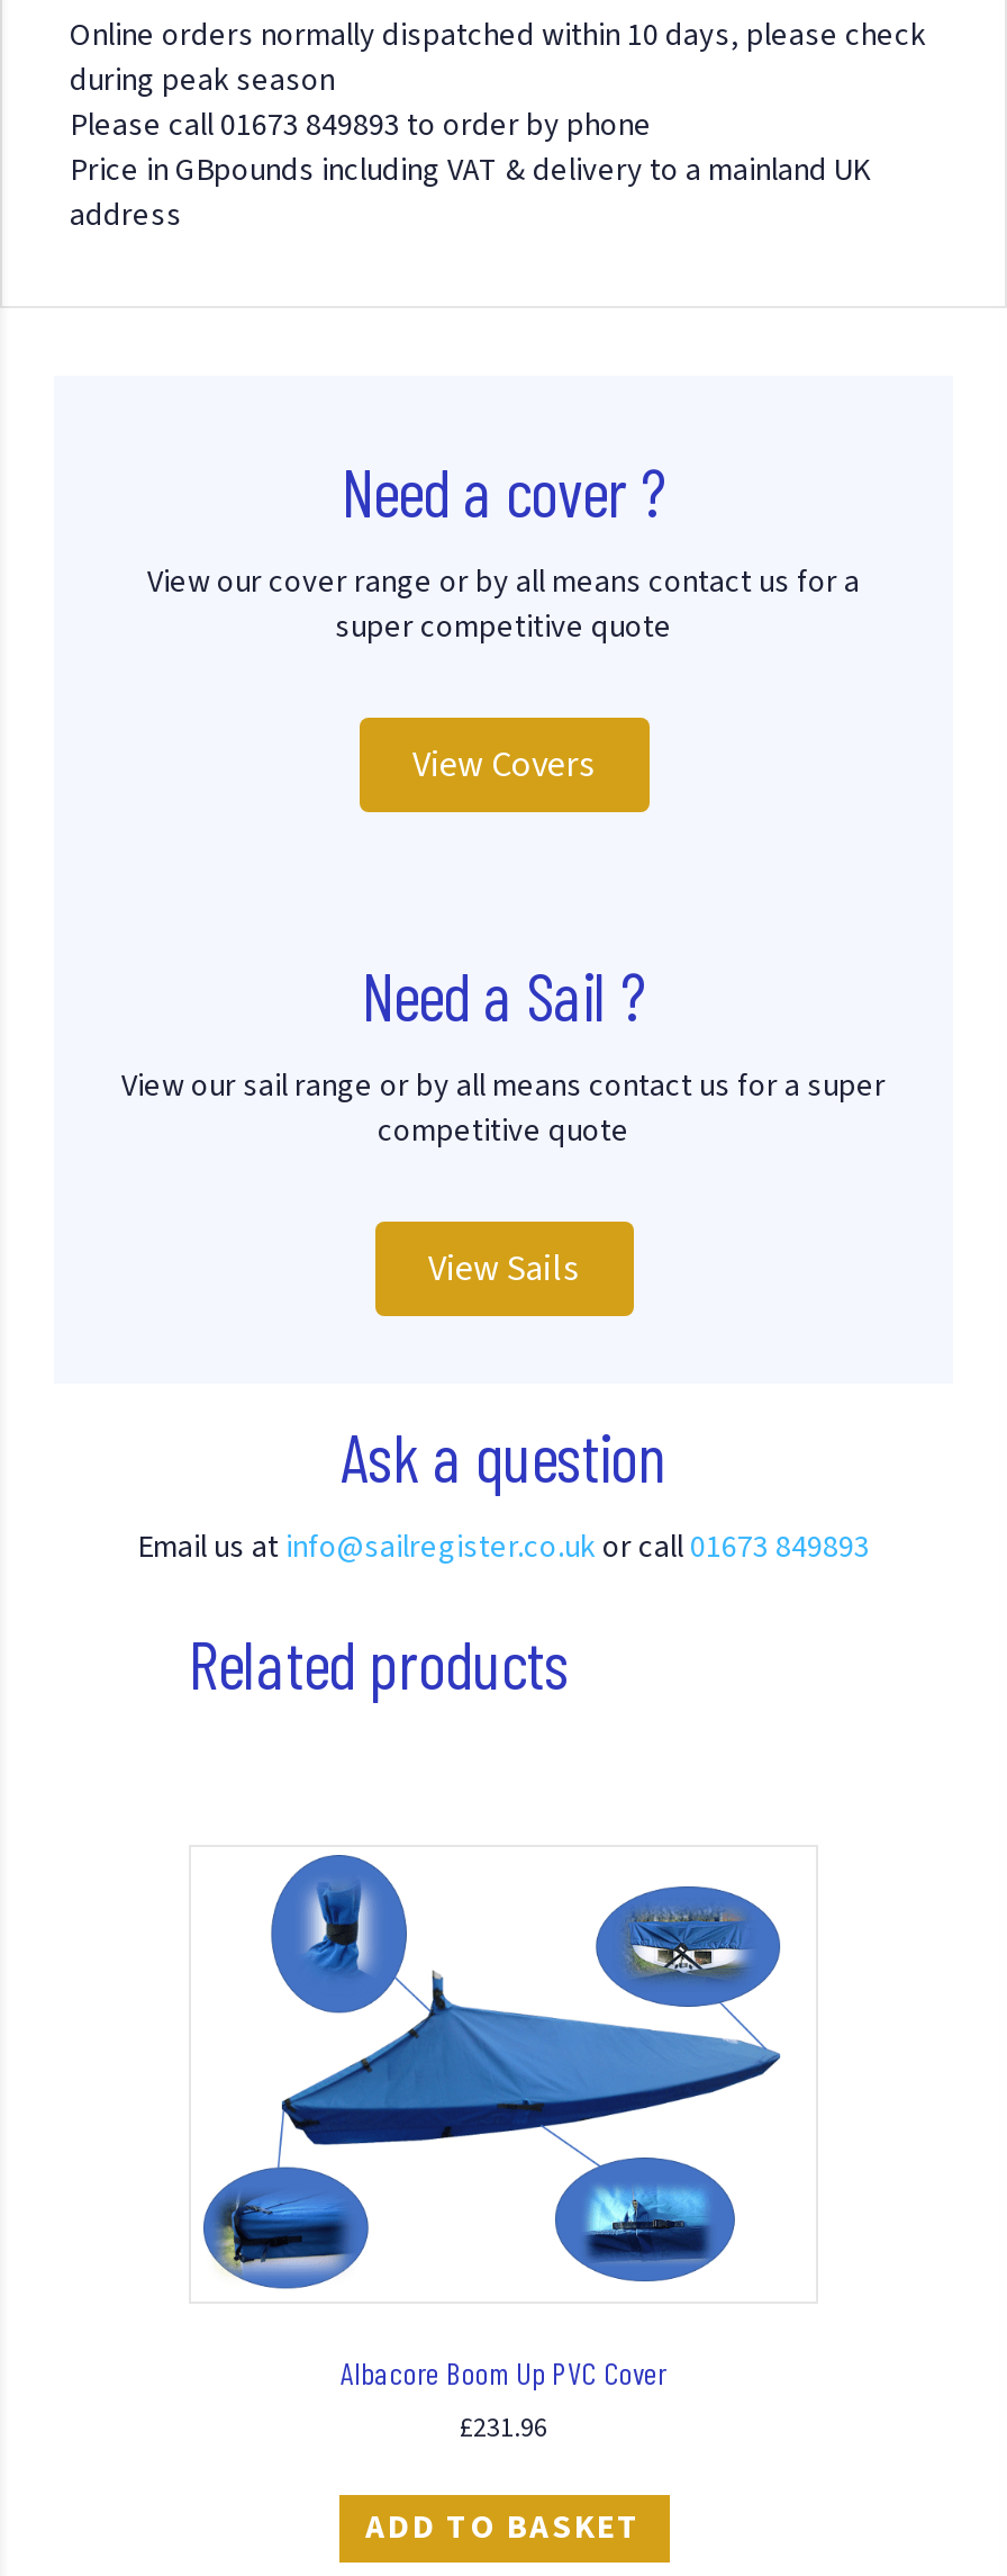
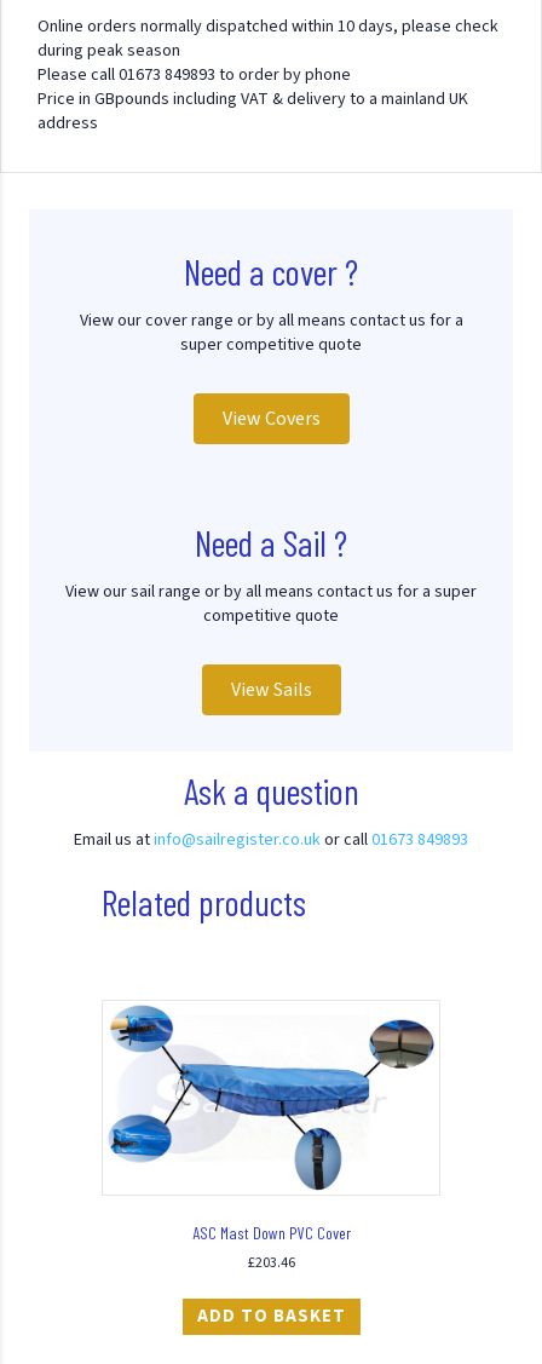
[200,1852,782,2392] [image] | Albacore Boom Up PVC Cover -> [108,1005,436,1243] [image] | ASC Mast Down PVC Cover
[460,2410,547,2449] £231.96 -> [247,1253,295,1273] £203.46

